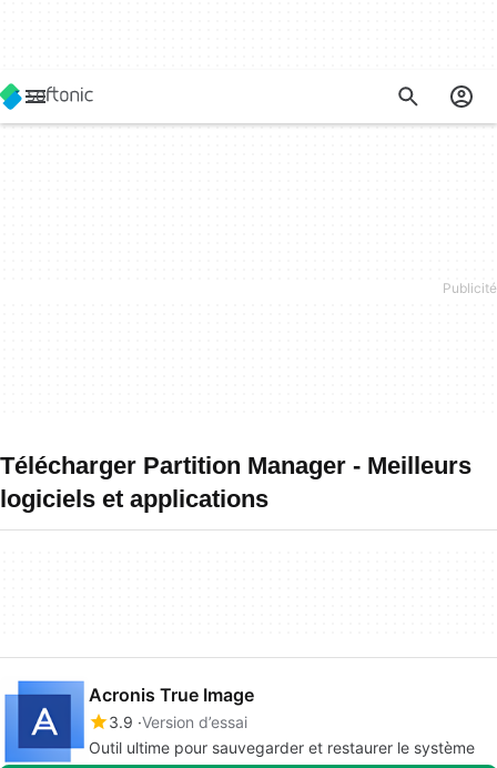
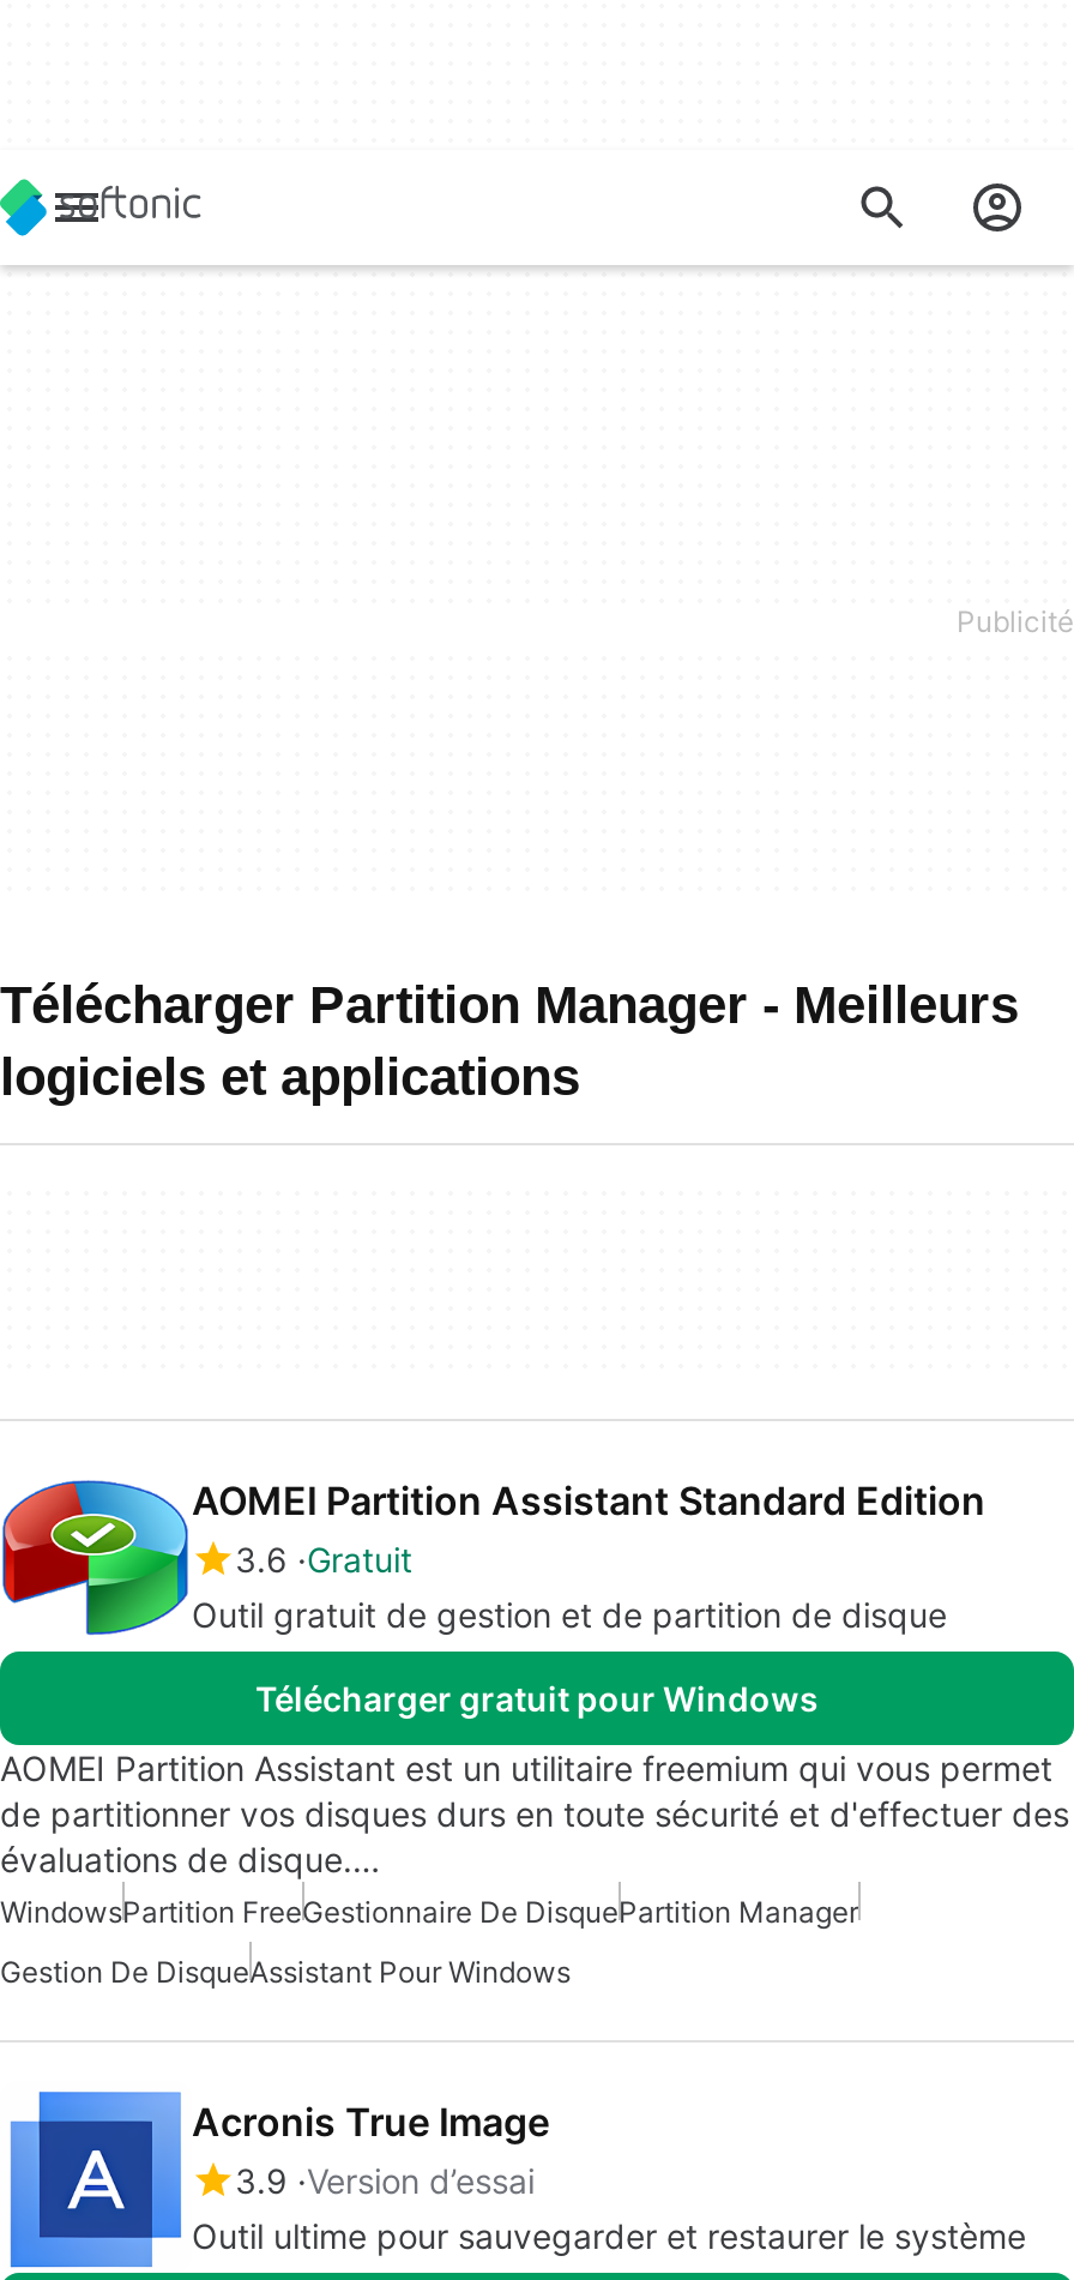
none -> [0,1476,1069,1990] [image] | AOMEI Partition Assistant Standard Edition | 3.6 Gratuit | Outil gratuit de gestion et de partition de disque | Télécharger gratuit pour Windows | AOMEI Partition Assistant est un utilitaire freemium qui vous permet | de partitionner vos disques durs en toute sécurité et d'effectuer des | évaluations de disque.… | WindowsPartition FreeGestionnaire De DisquePartition Manager | Gestion De DisqueAssistant Pour Windows

